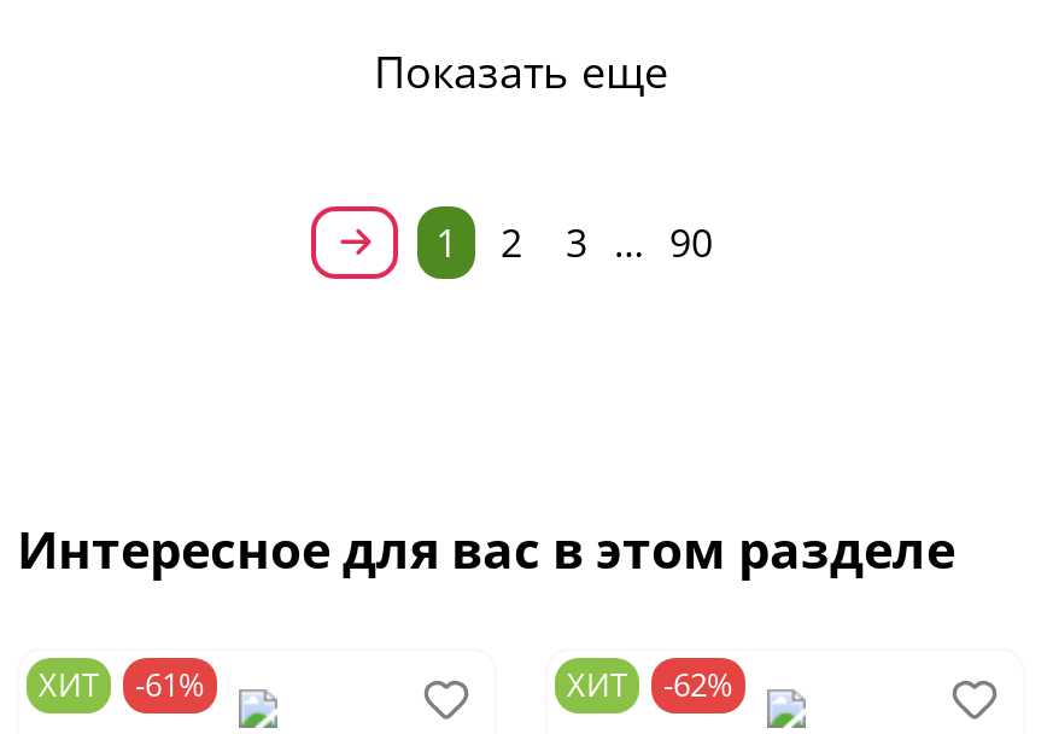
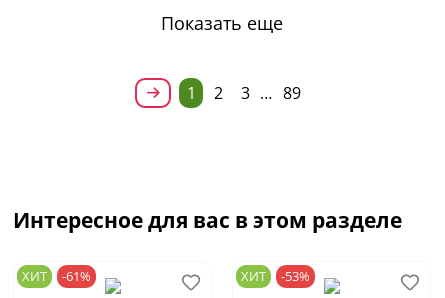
[436,217,713,270] 1 2 3 … 90 -> [187,82,301,104] 1 2 3 … 89
[567,663,733,706] ХИТ -62% -> [241,267,310,285] ХИТ -53%

